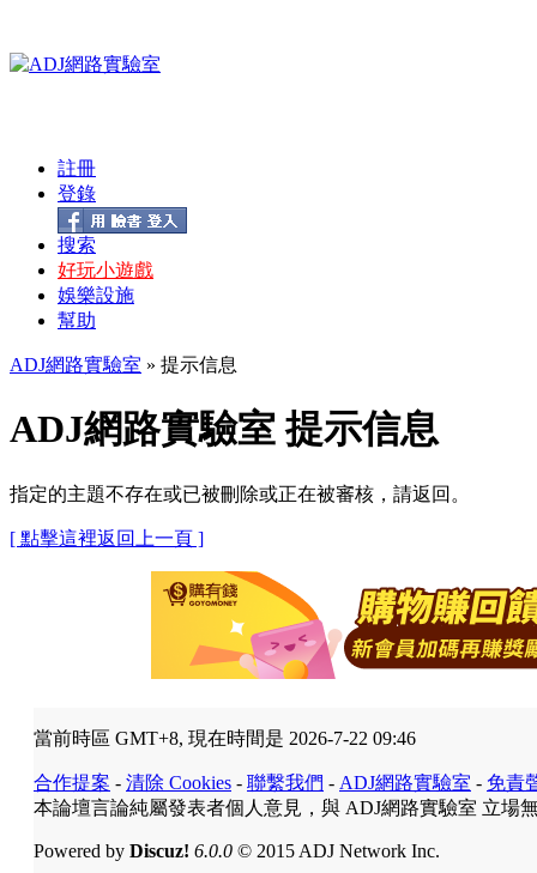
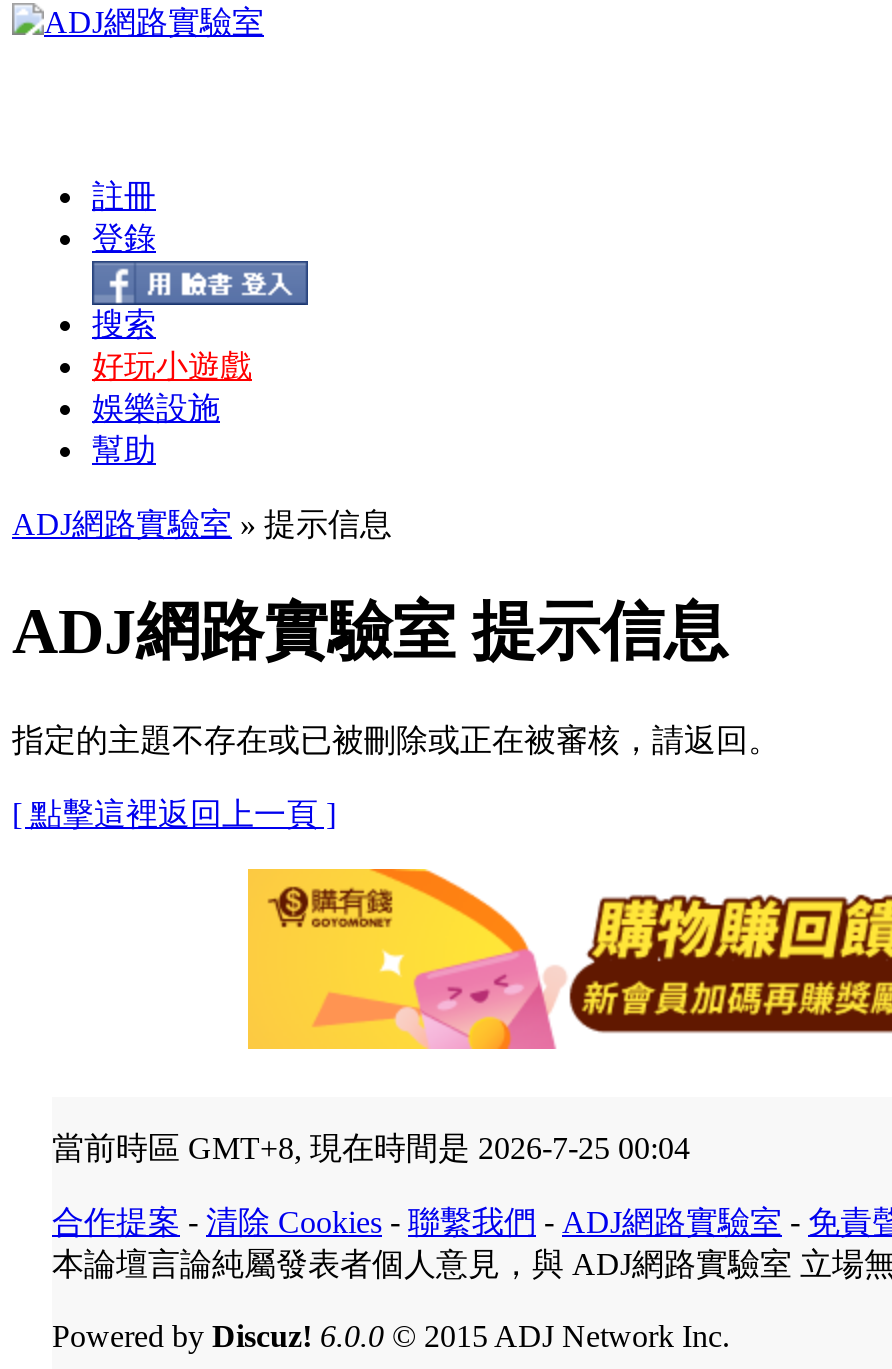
[34,728,416,748] 當前時區 GMT+8, 現在時間是 2026-7-22 09:46 -> [52,1131,690,1165] 當前時區 GMT+8, 現在時間是 2026-7-25 00:04

